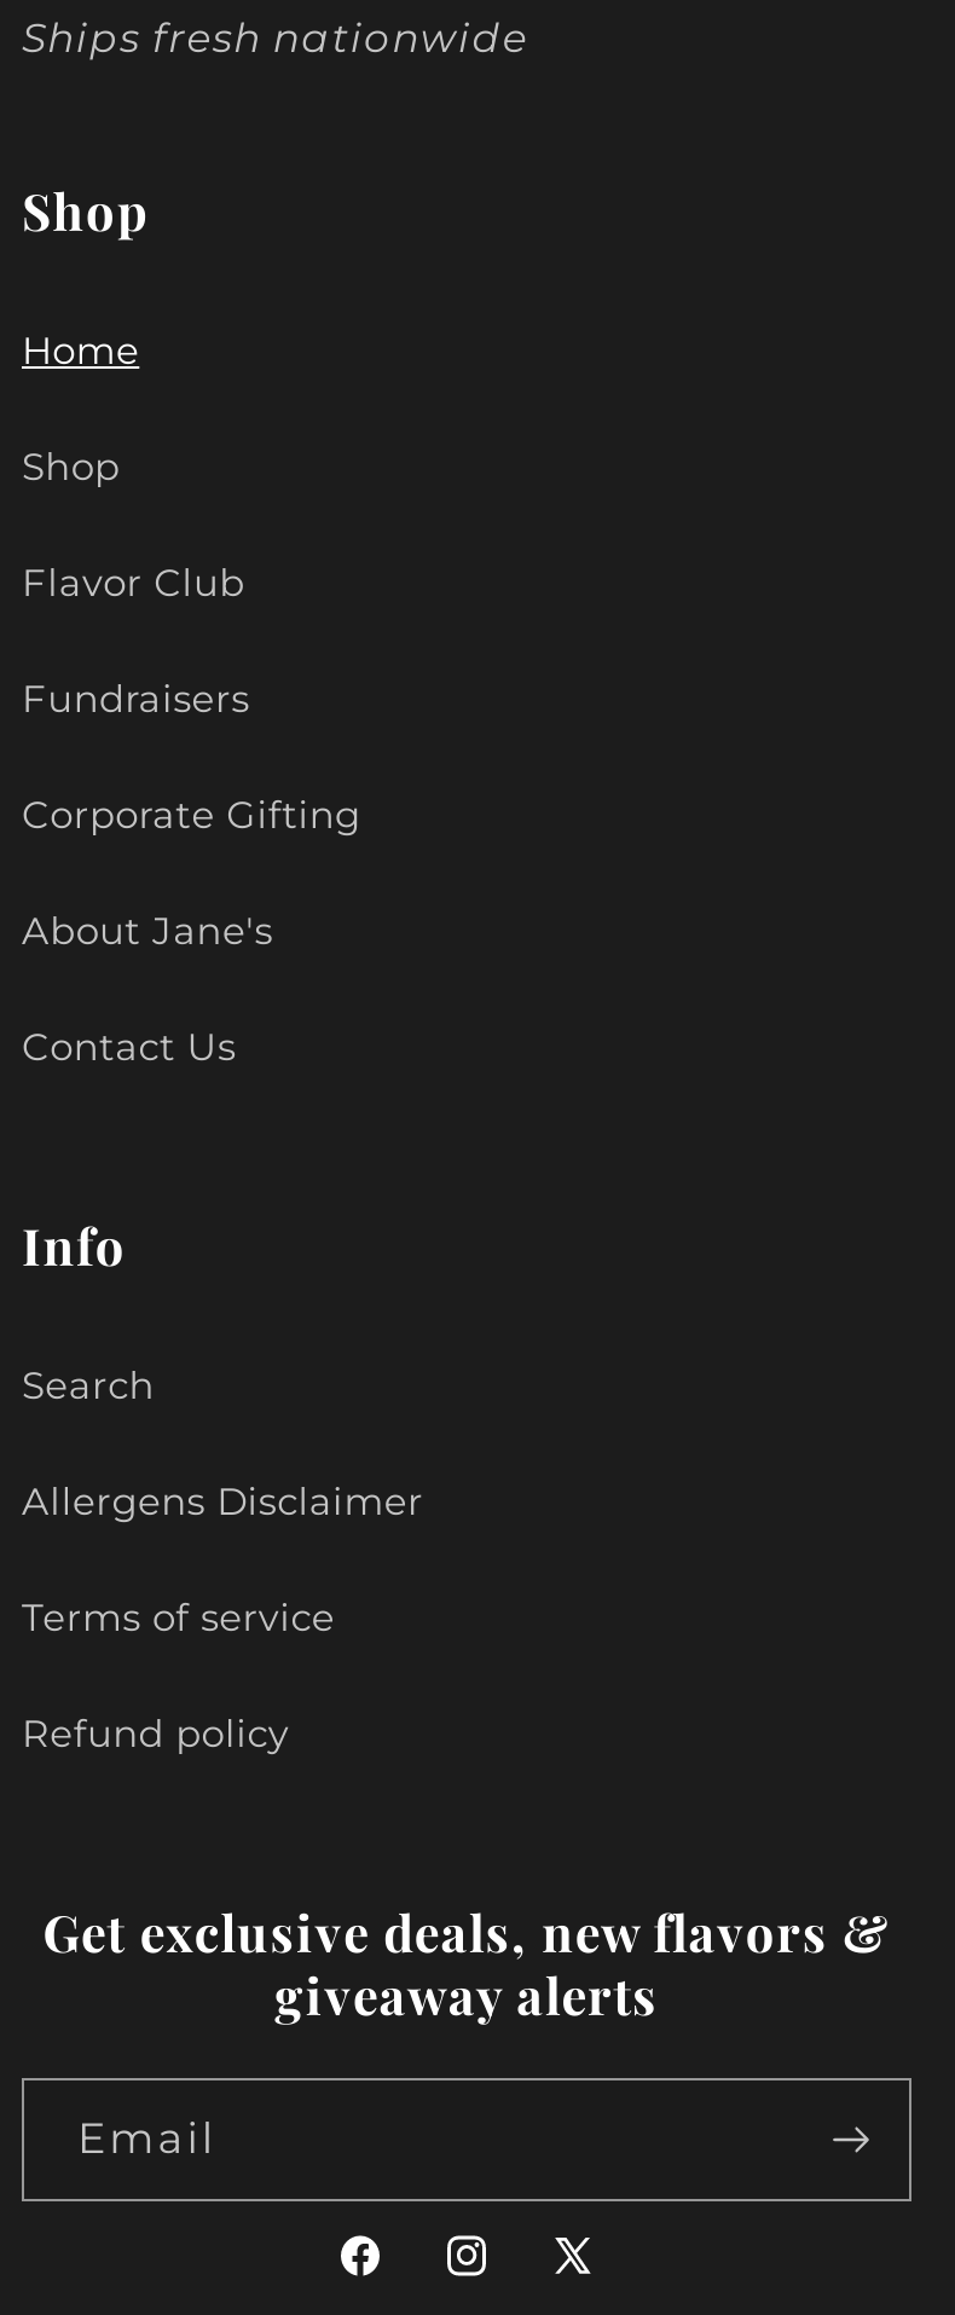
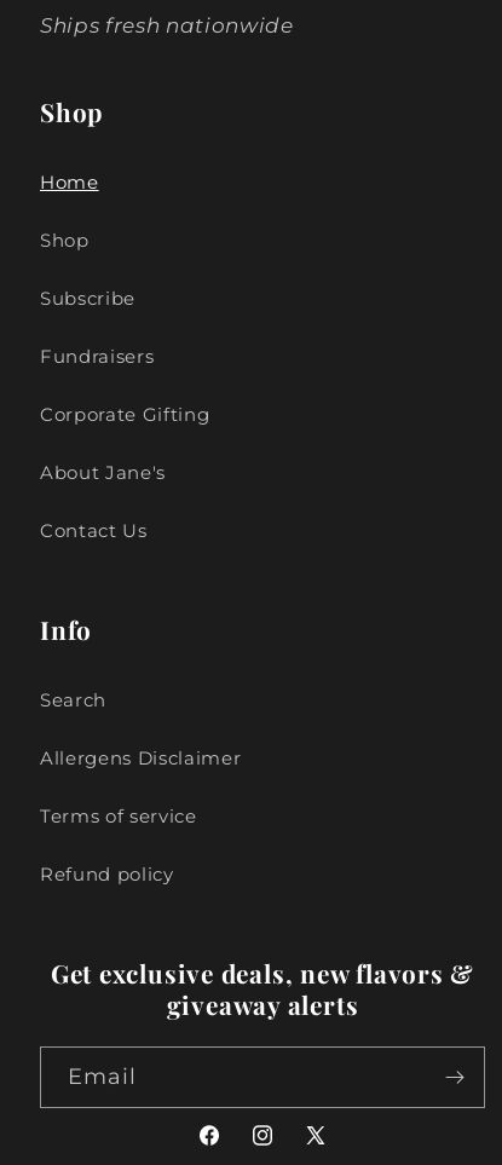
[22,560,245,606] Flavor Club -> [40,287,135,310] Subscribe

